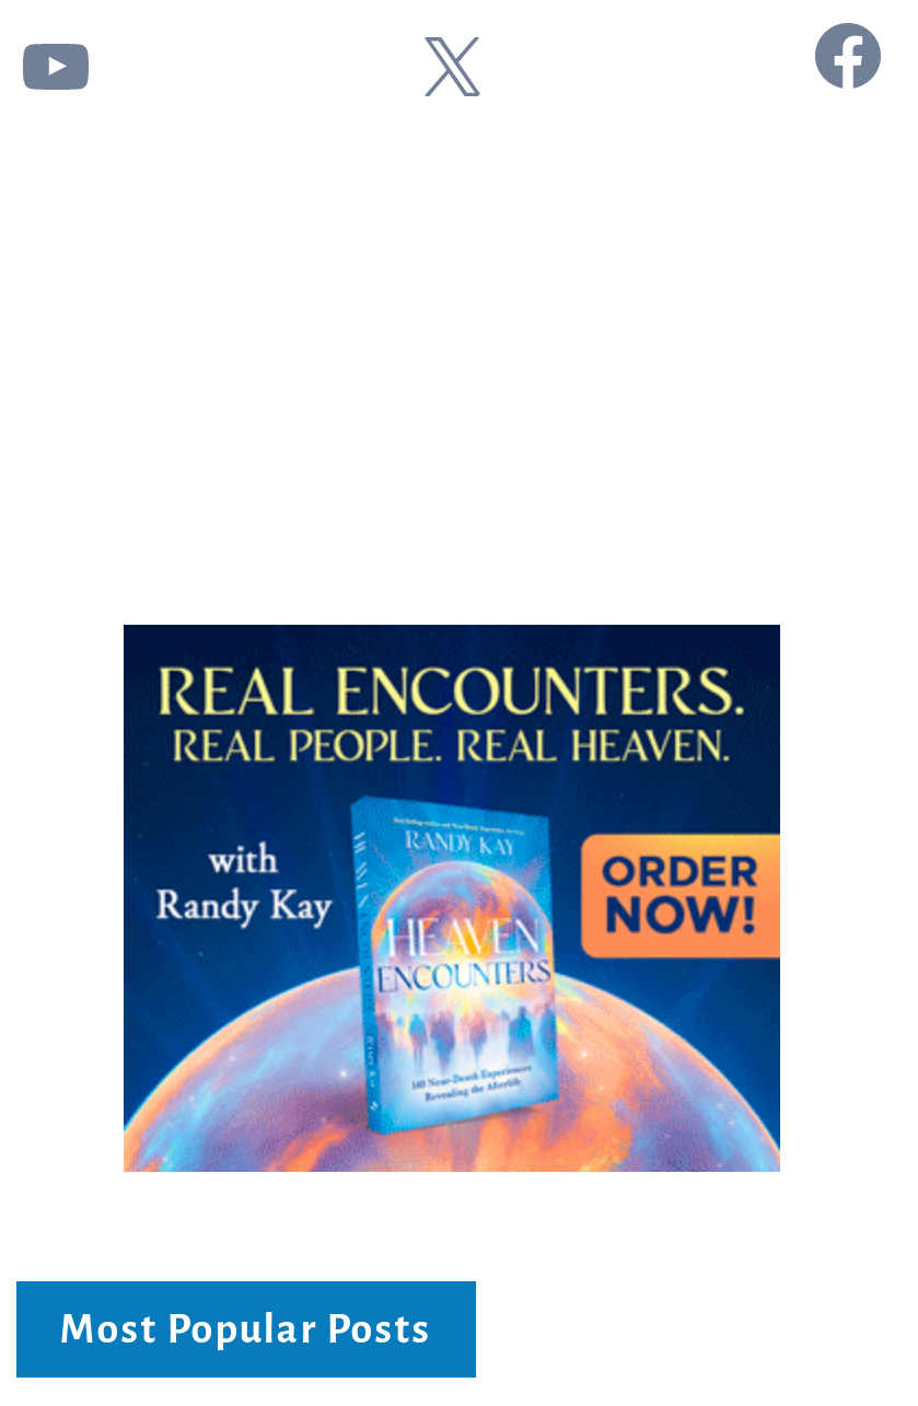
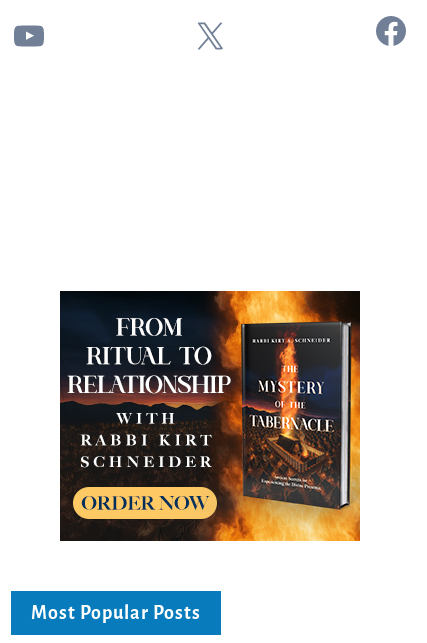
[121,623,782,1174] [image] -> [59,290,361,542] [image]

